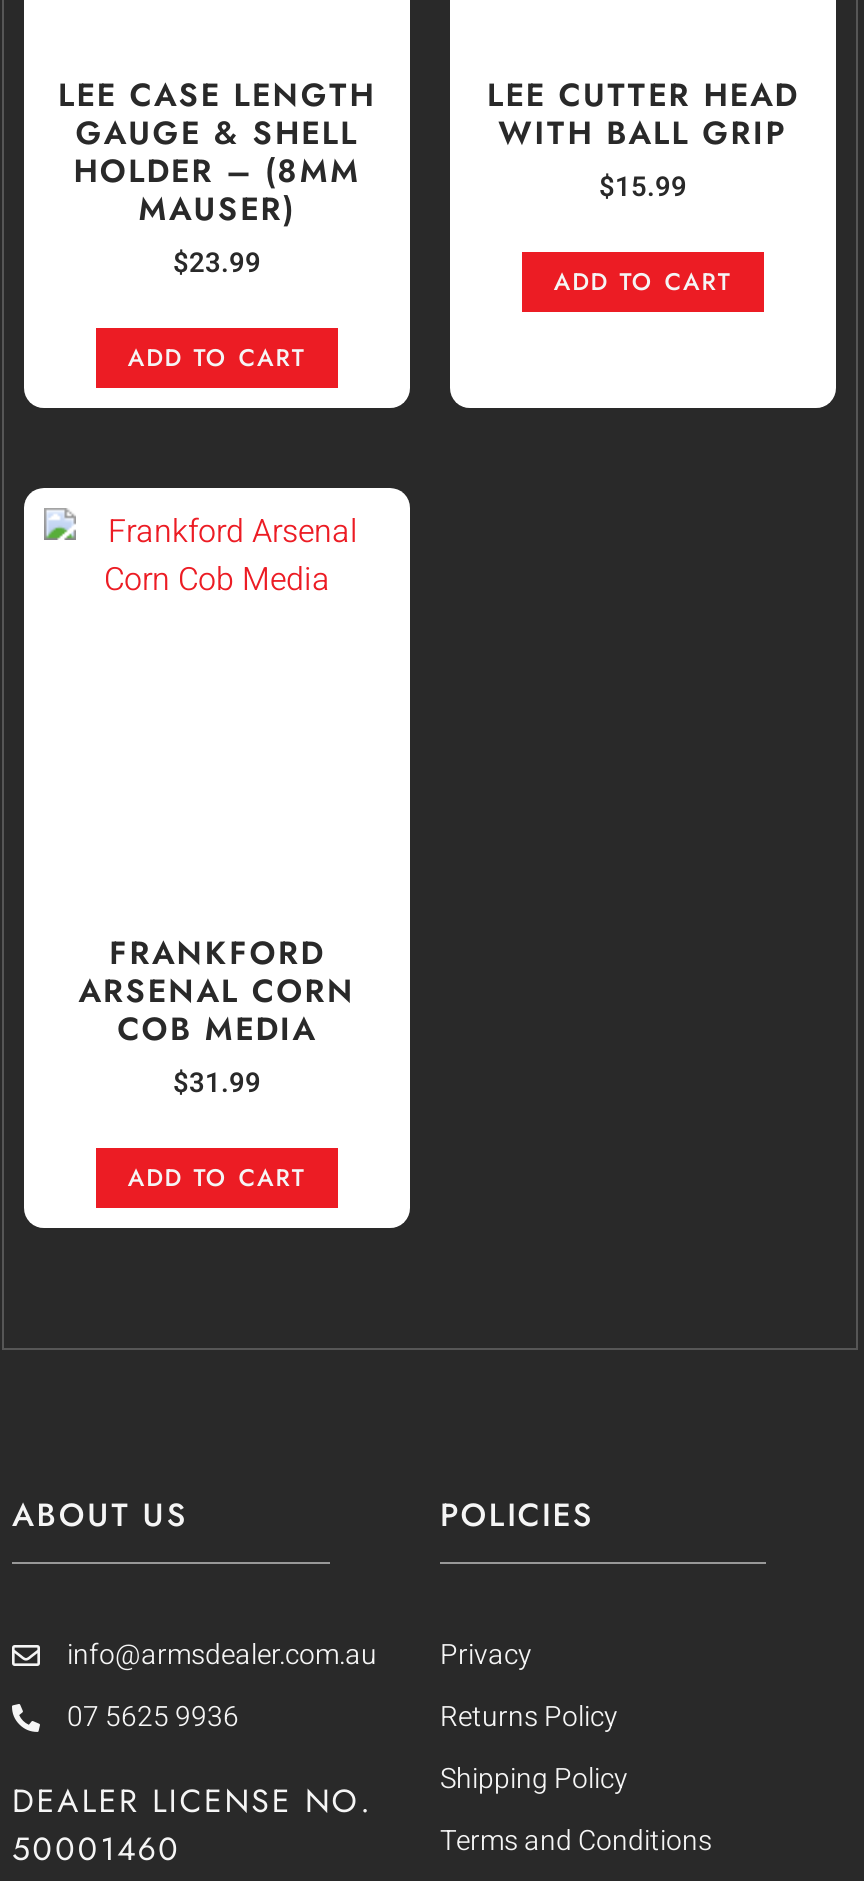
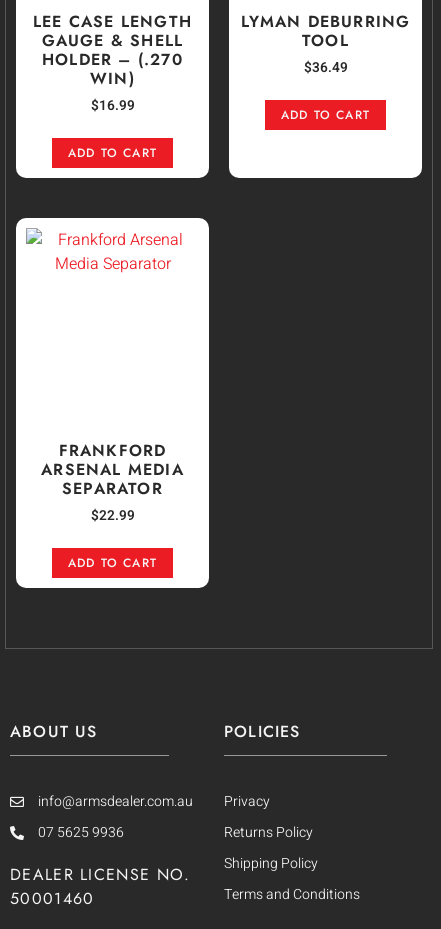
[487,73,799,209] LEE CUTTER HEAD | WITH BALL GRIP | $15.99 -> [240,10,410,78] LYMAN DEBURRING | TOOL | $36.49
[73,149,361,285] HOLDER – (8MM | MAUSER) | $23.99 -> [42,48,183,116] HOLDER – (.270 | WIN) | $16.99
[79,969,355,1105] ARSENAL CORN | COB MEDIA | $31.99 -> [41,458,184,526] ARSENAL MEDIA | SEPARATOR | $22.99

